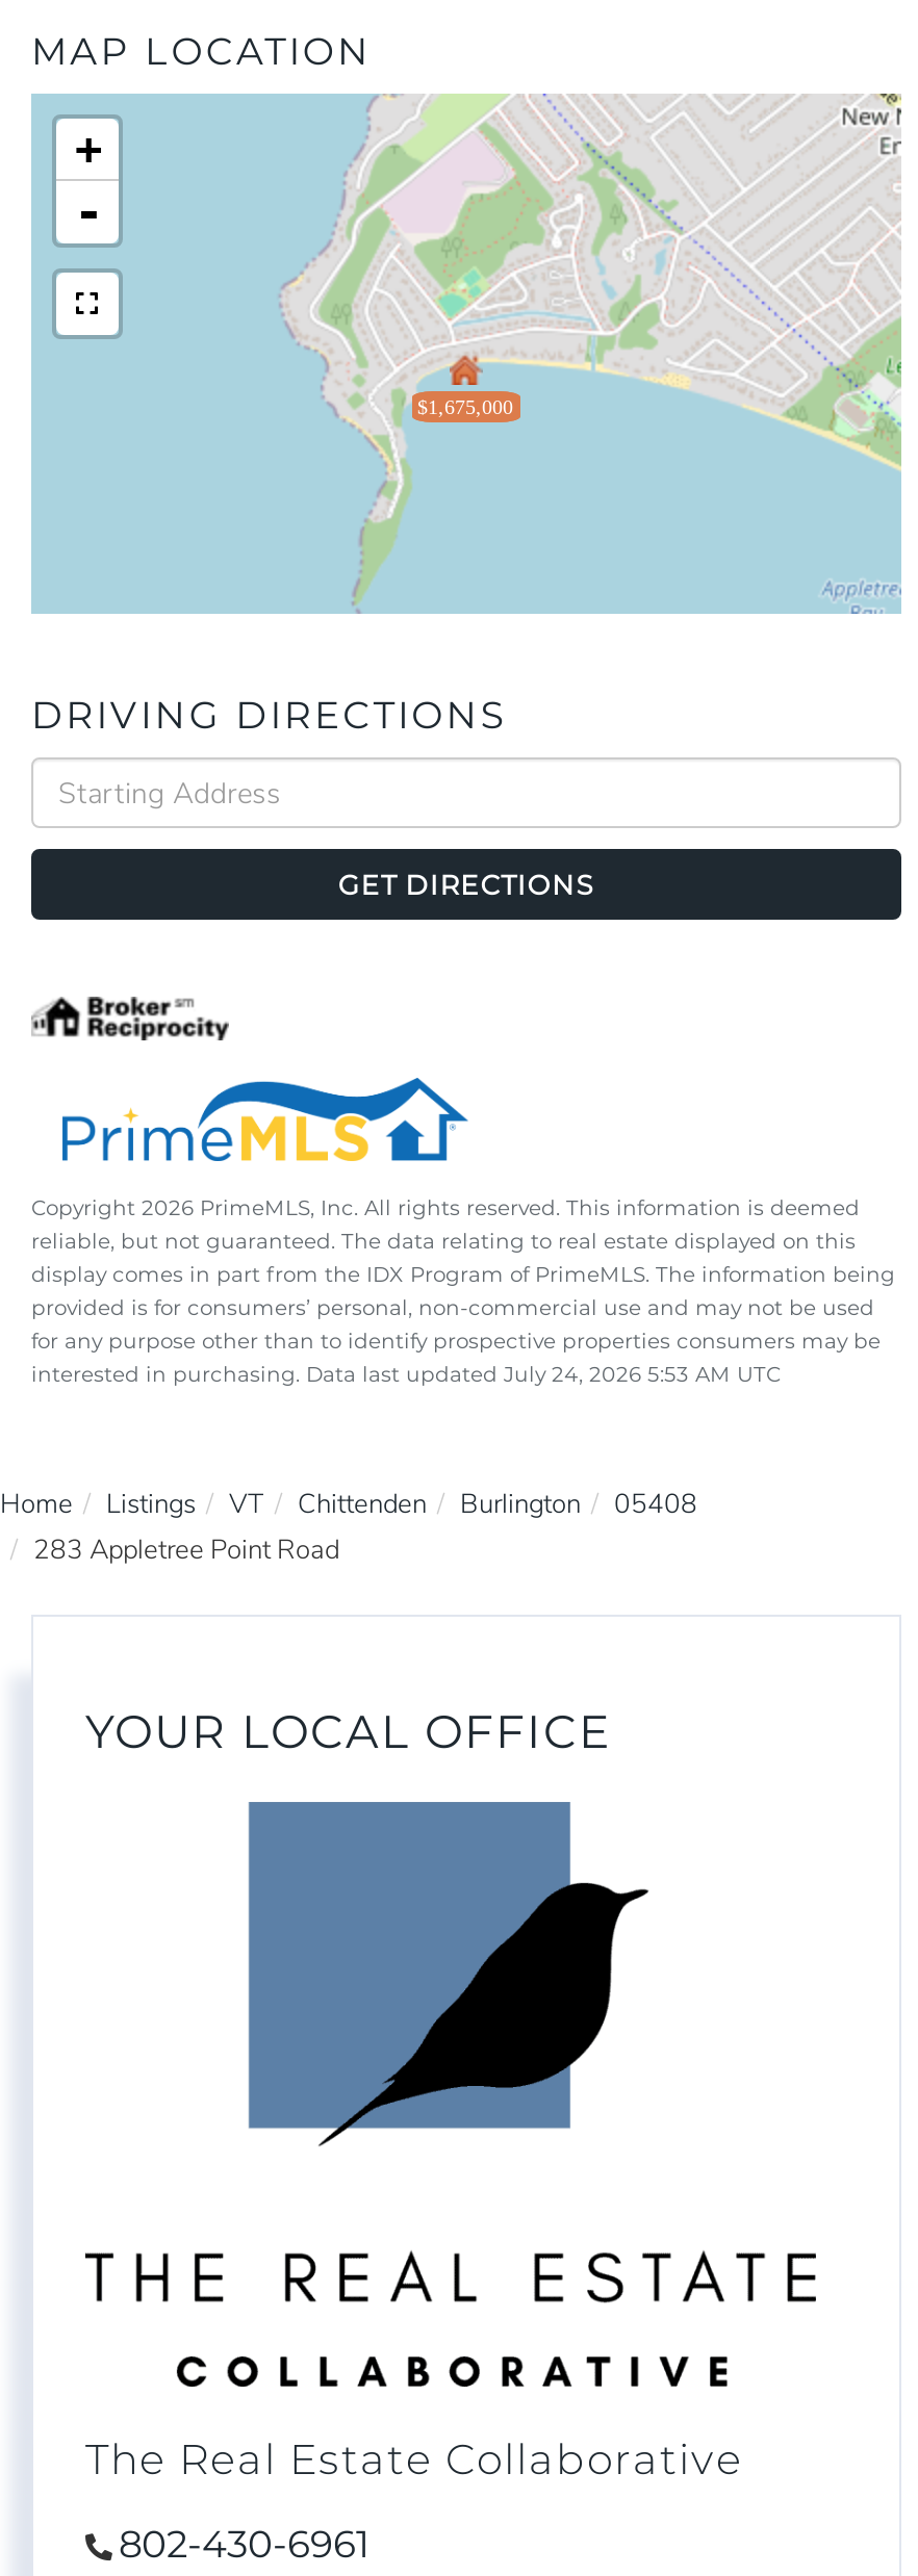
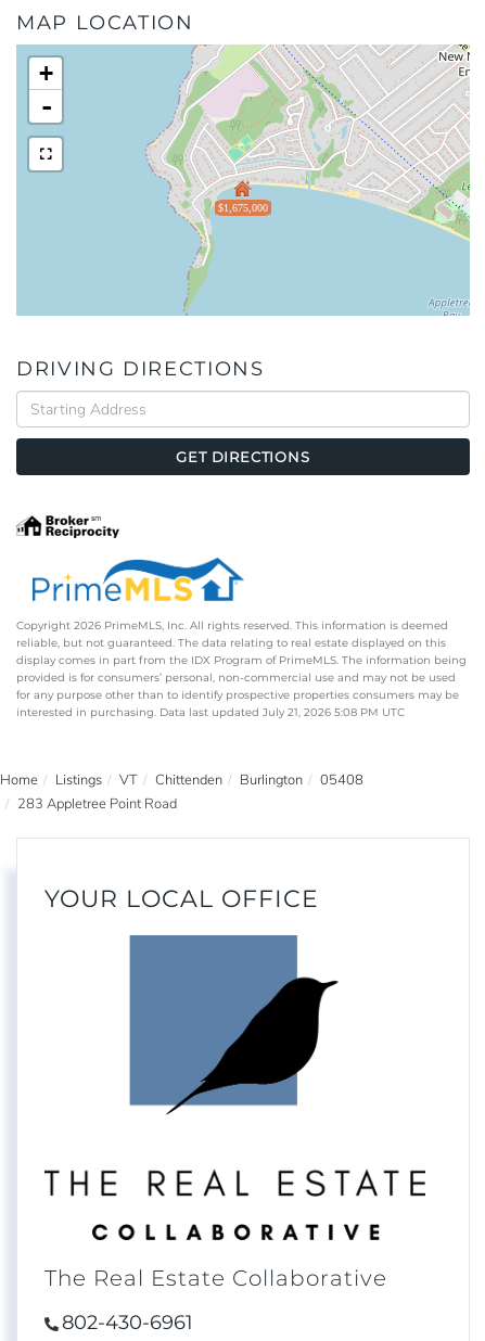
[31,1362,781,1389] interested in purchasing. Data last updated July 24, 2026 5:53 AM UTC -> [16,706,405,720] interested in purchasing. Data last updated July 21, 2026 5:08 PM UTC

